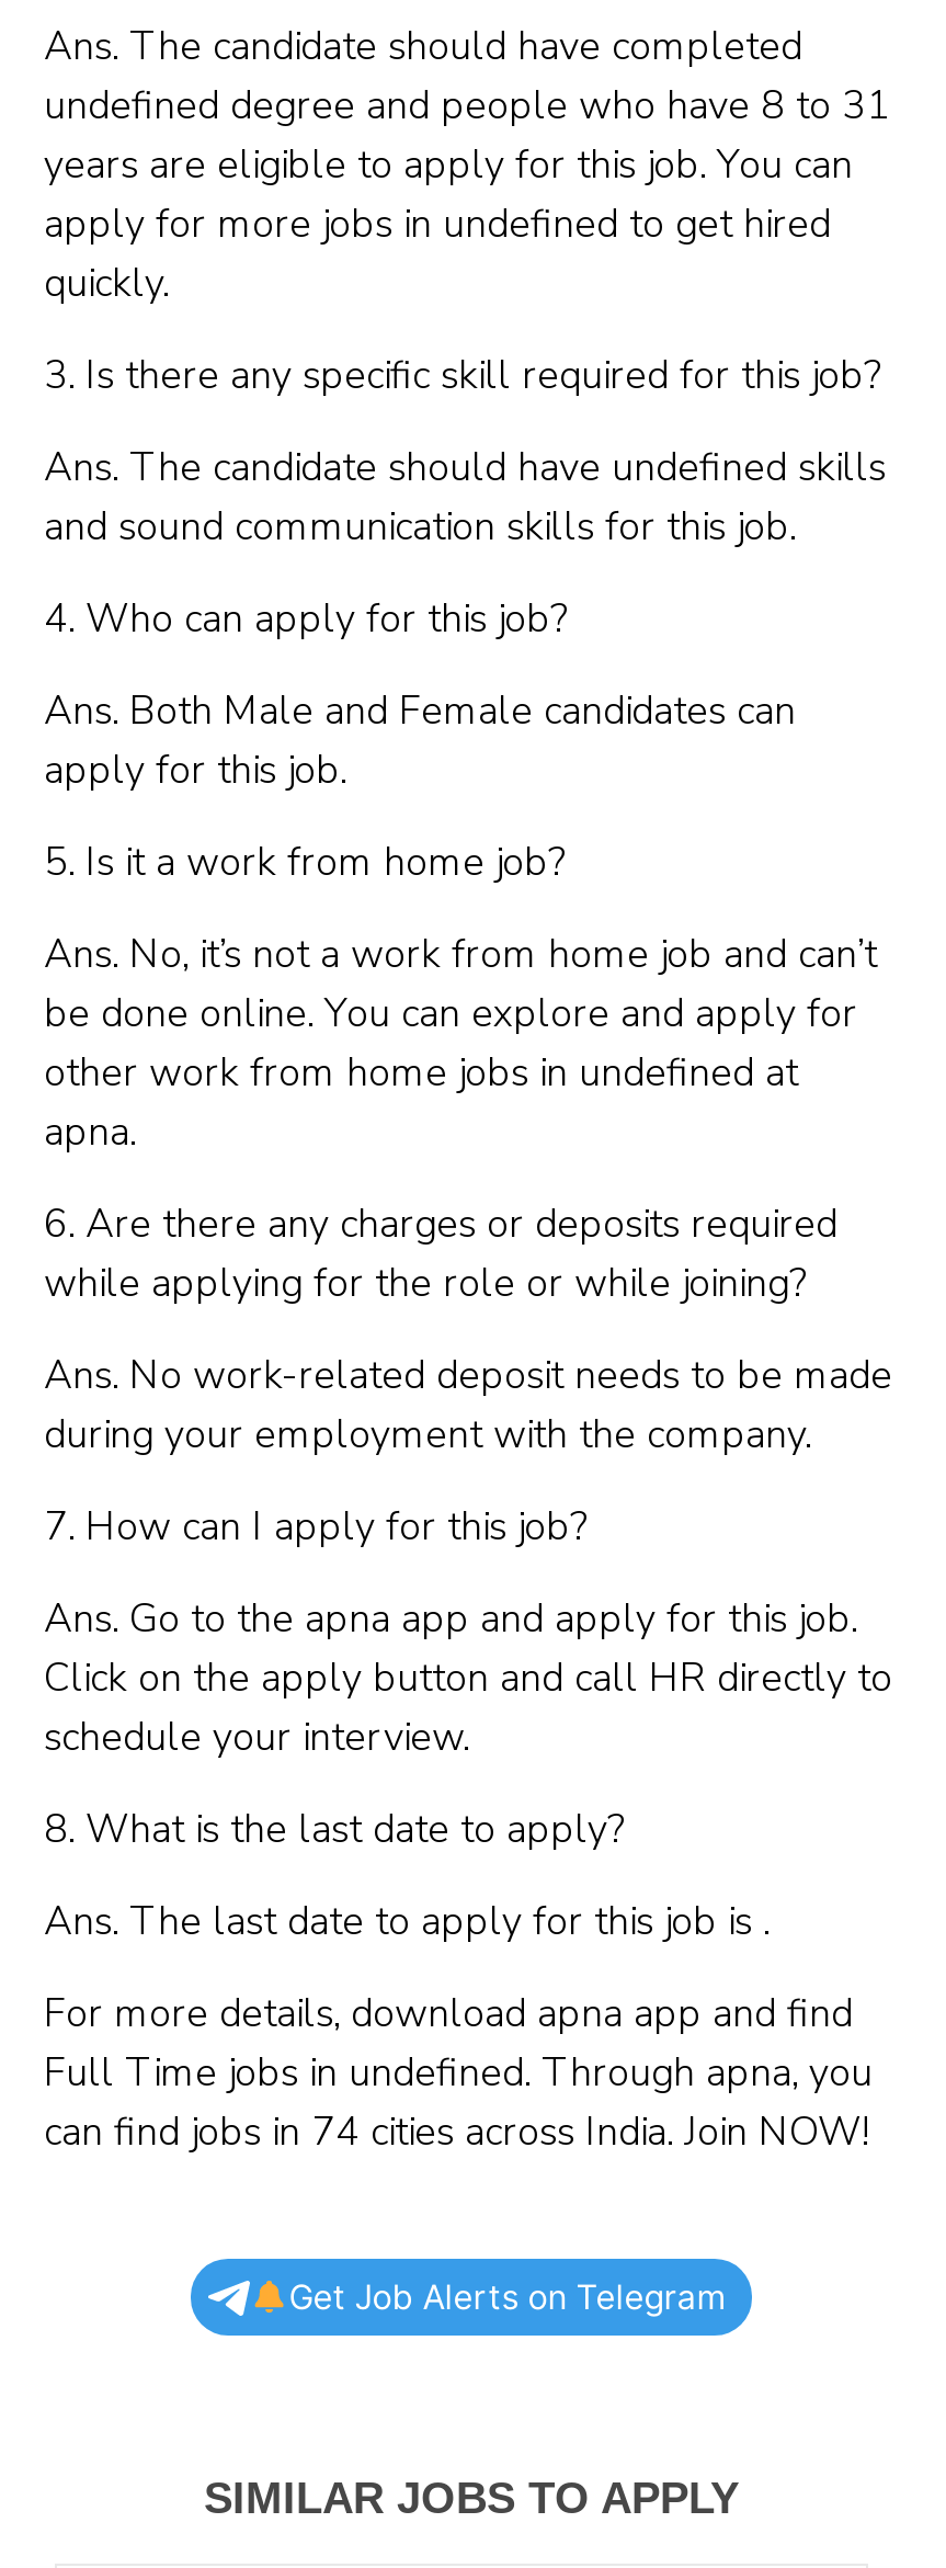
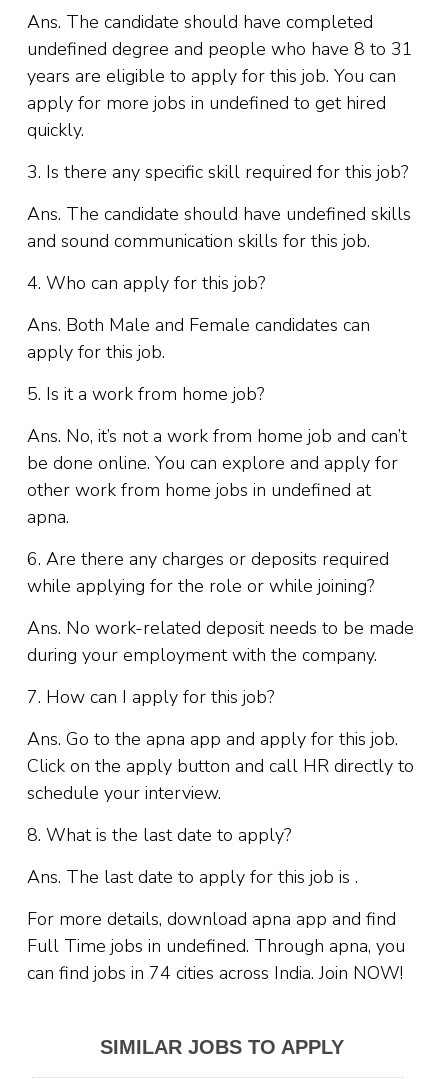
[289,2276,725,2318] Get Job Alerts on Telegram -> none

